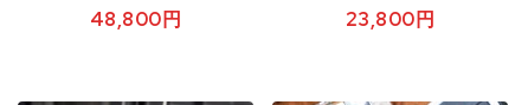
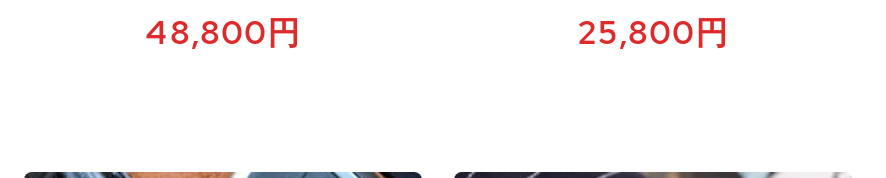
[345,6,435,31] 23,800円 -> [578,11,728,53] 25,800円

